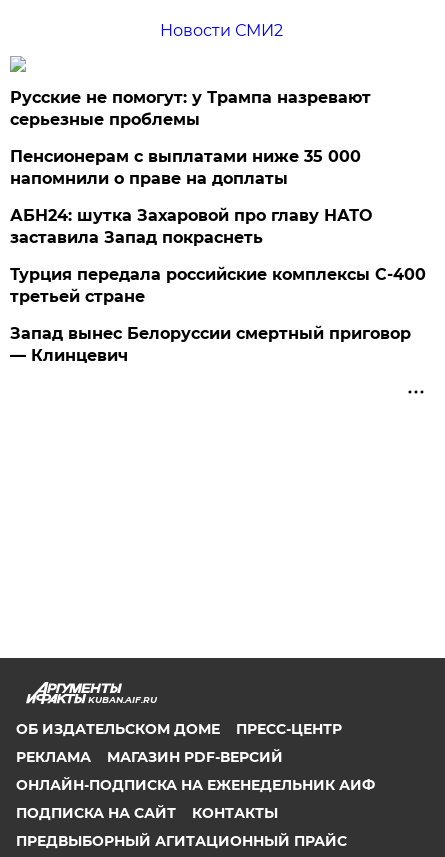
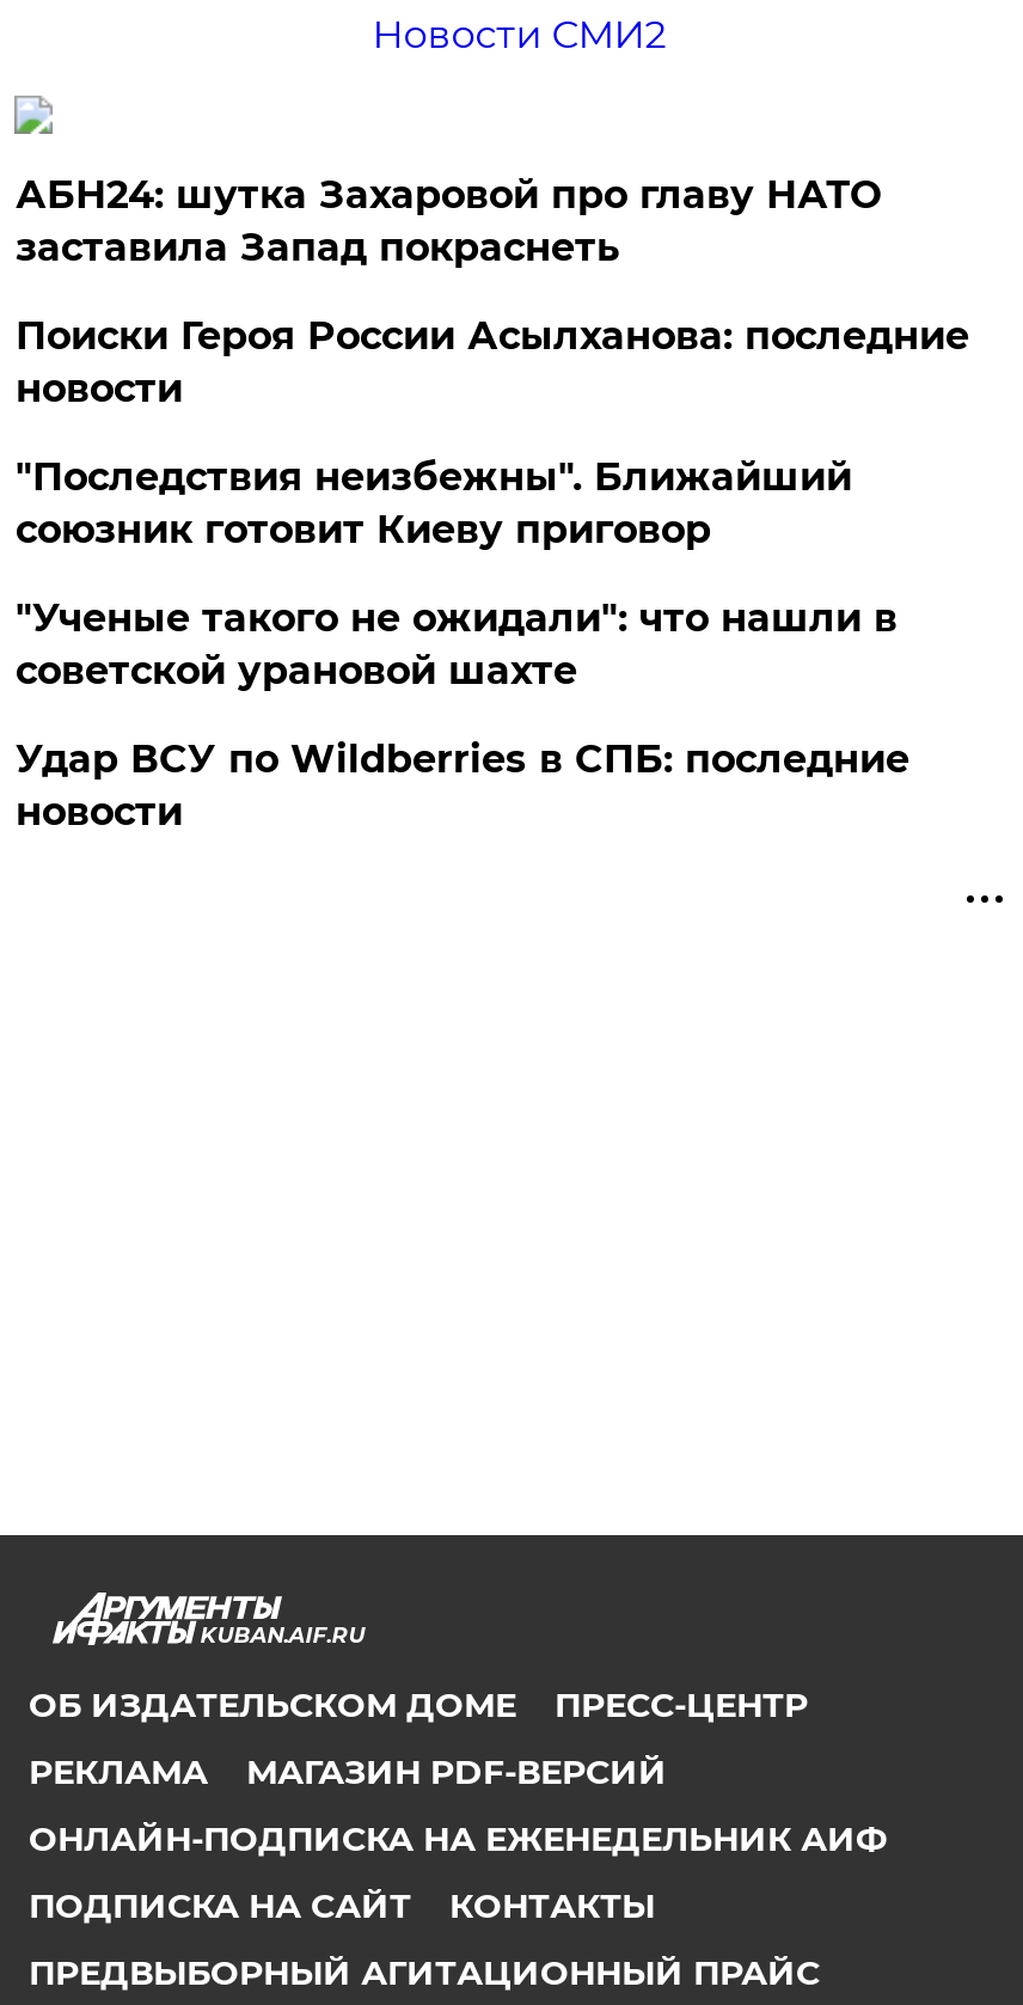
[10,88,371,188] Русские не помогут: у Трампа назревают | серьезные проблемы | Пенсионерам с выплатами ниже 35 000 | напомнили о праве на доплаты -> none
moved [10,206,372,247] -> [15,172,881,270]: АБН24: шутка Захаровой про главу НАТО | заставила Запад покраснеть
[10,265,426,365] Турция передала российские комплексы С-400 | третьей стране | Запад вынес Белоруссии смертный приговор | — Клинцевич -> [15,313,969,835] Поиски Героя России Асылханова: последние | новости | "Последствия неизбежны". Ближайший | союзник готовит Киеву приговор | "Ученые такого не ожидали": что нашли в | советской урановой шахте | Удар ВСУ по Wildberries в СПБ: последние | новости

